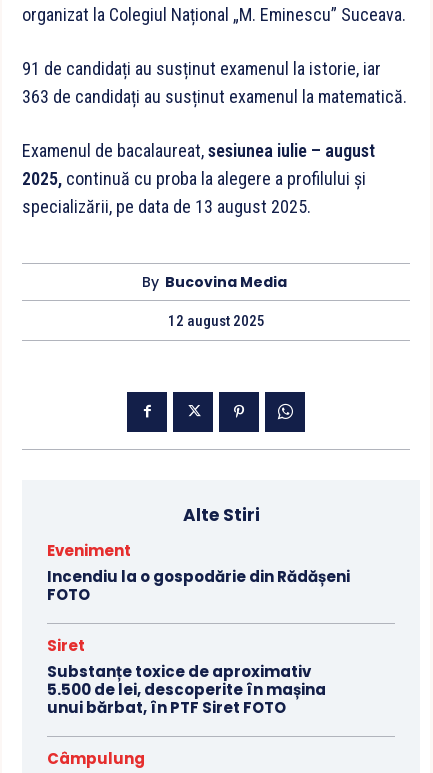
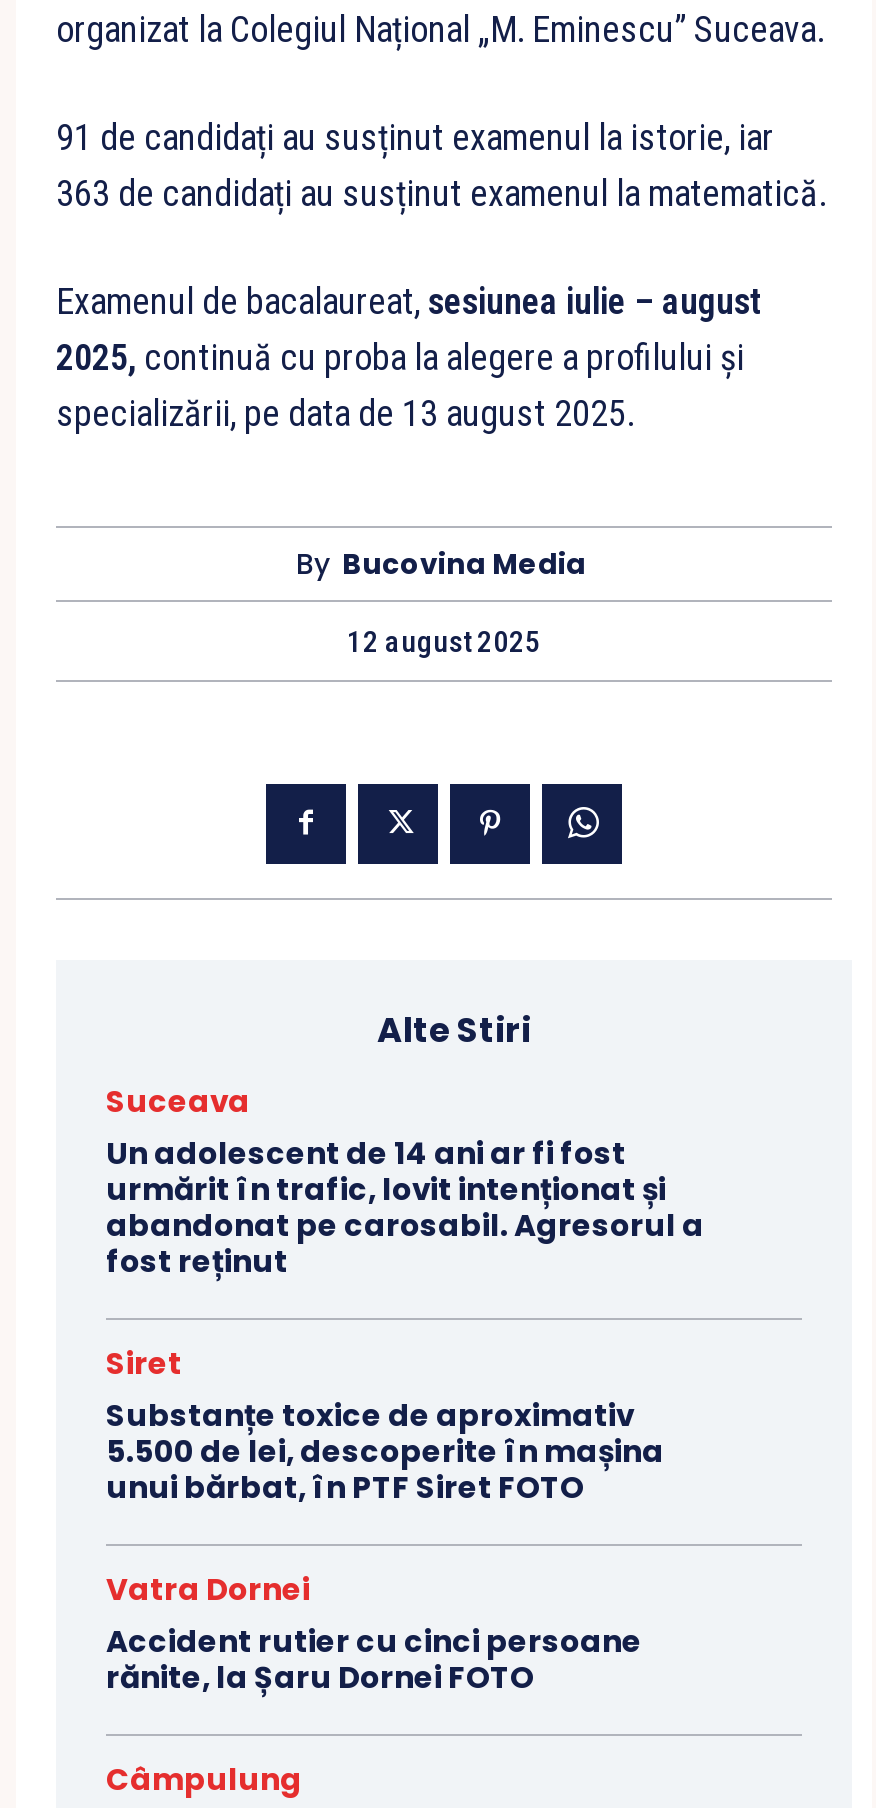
[47,540,350,605] Eveniment | Incendiu la o gospodărie din Rădășeni | FOTO -> [106,1080,704,1282] Suceava | Un adolescent de 14 ani ar fi fost | urmărit în trafic, lovit intenționat și | abandonat pe carosabil. Agresorul a | fost reținut
none -> [106,1568,642,1698] Vatra Dornei | Accident rutier cu cinci persoane | rănite, la Șaru Dornei FOTO

